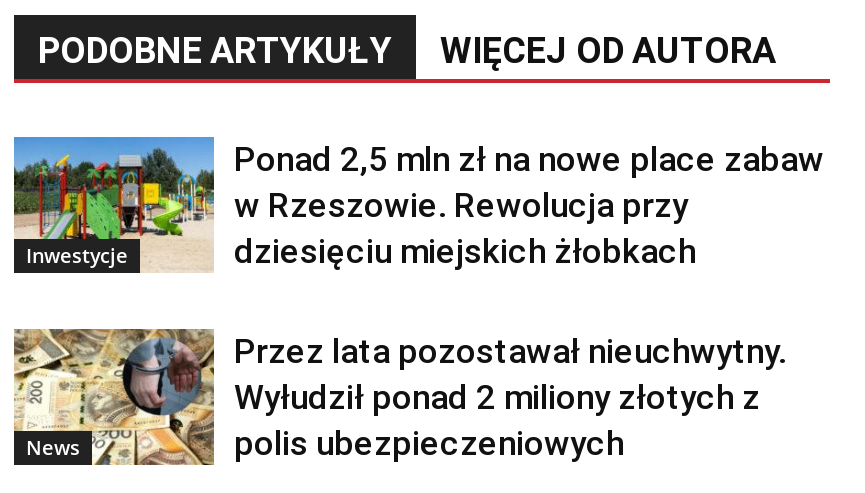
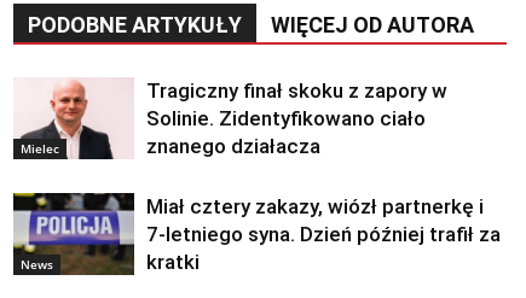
[12,135,206,273] [image] | Inwestycje -> [13,77,129,160] [image] | Mielec
[234,138,824,270] Ponad 2,5 mln zł na nowe place zabaw | w Rzeszowie. Rewolucja przy | dziesięciu miejskich żłobkach -> [146,78,447,157] Tragiczny finał skoku z zapory w | Solinie. Zidentyfikowano ciało | znanego działacza
[12,327,786,467] [image] | Przez lata pozostawał nieuchwytny. | Wyłudził ponad 2 miliony złotych z | polis ubezpieczeniowych -> [12,192,501,276] [image] | Miał cztery zakazy, wiózł partnerkę i | 7-letniego syna. Dzień później trafił za | kratki

